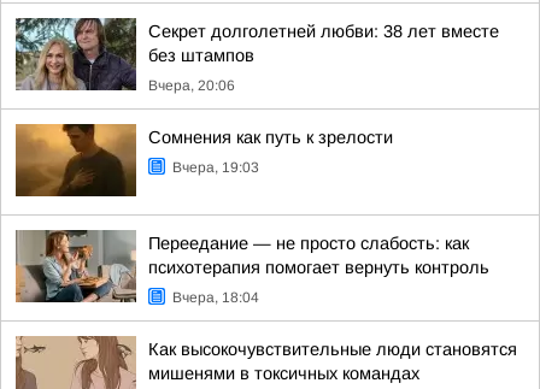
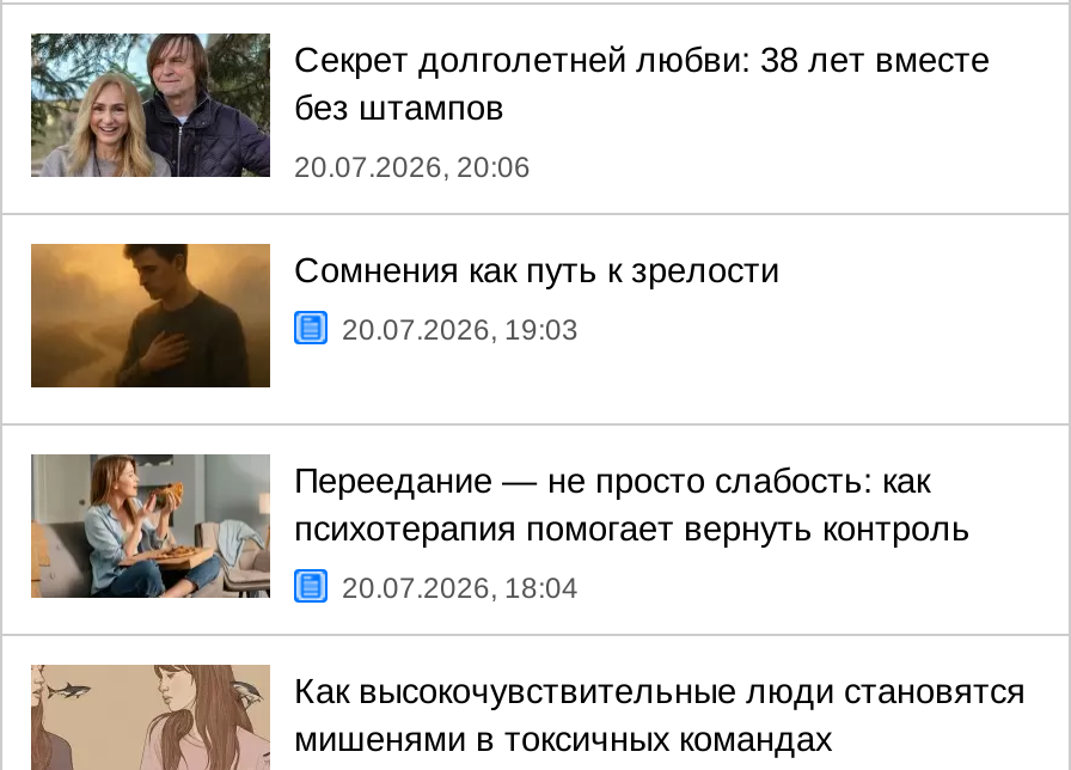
[148,77,235,94] Вчера, 20:06 -> [294,151,531,184] 20.07.2026, 20:06
[172,159,259,176] Вчера, 19:03 -> [342,313,579,347] 20.07.2026, 19:03
[172,289,259,306] Вчера, 18:04 -> [342,572,579,605] 20.07.2026, 18:04

